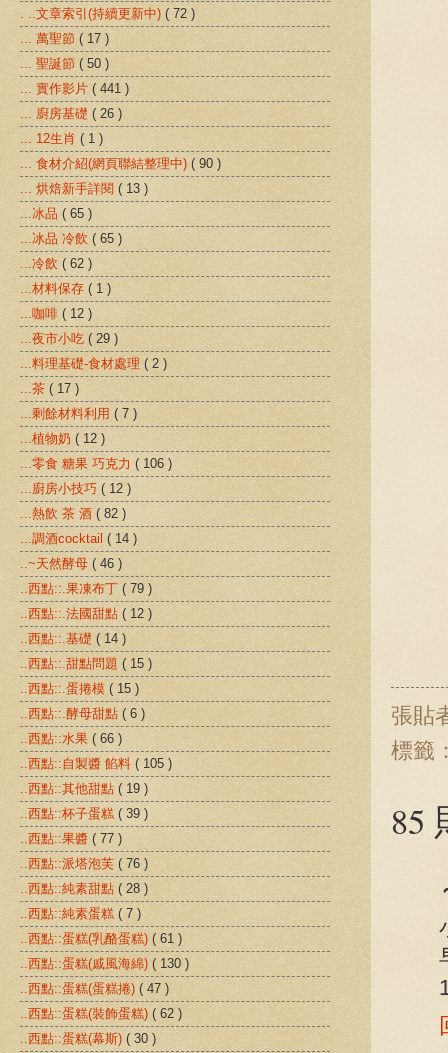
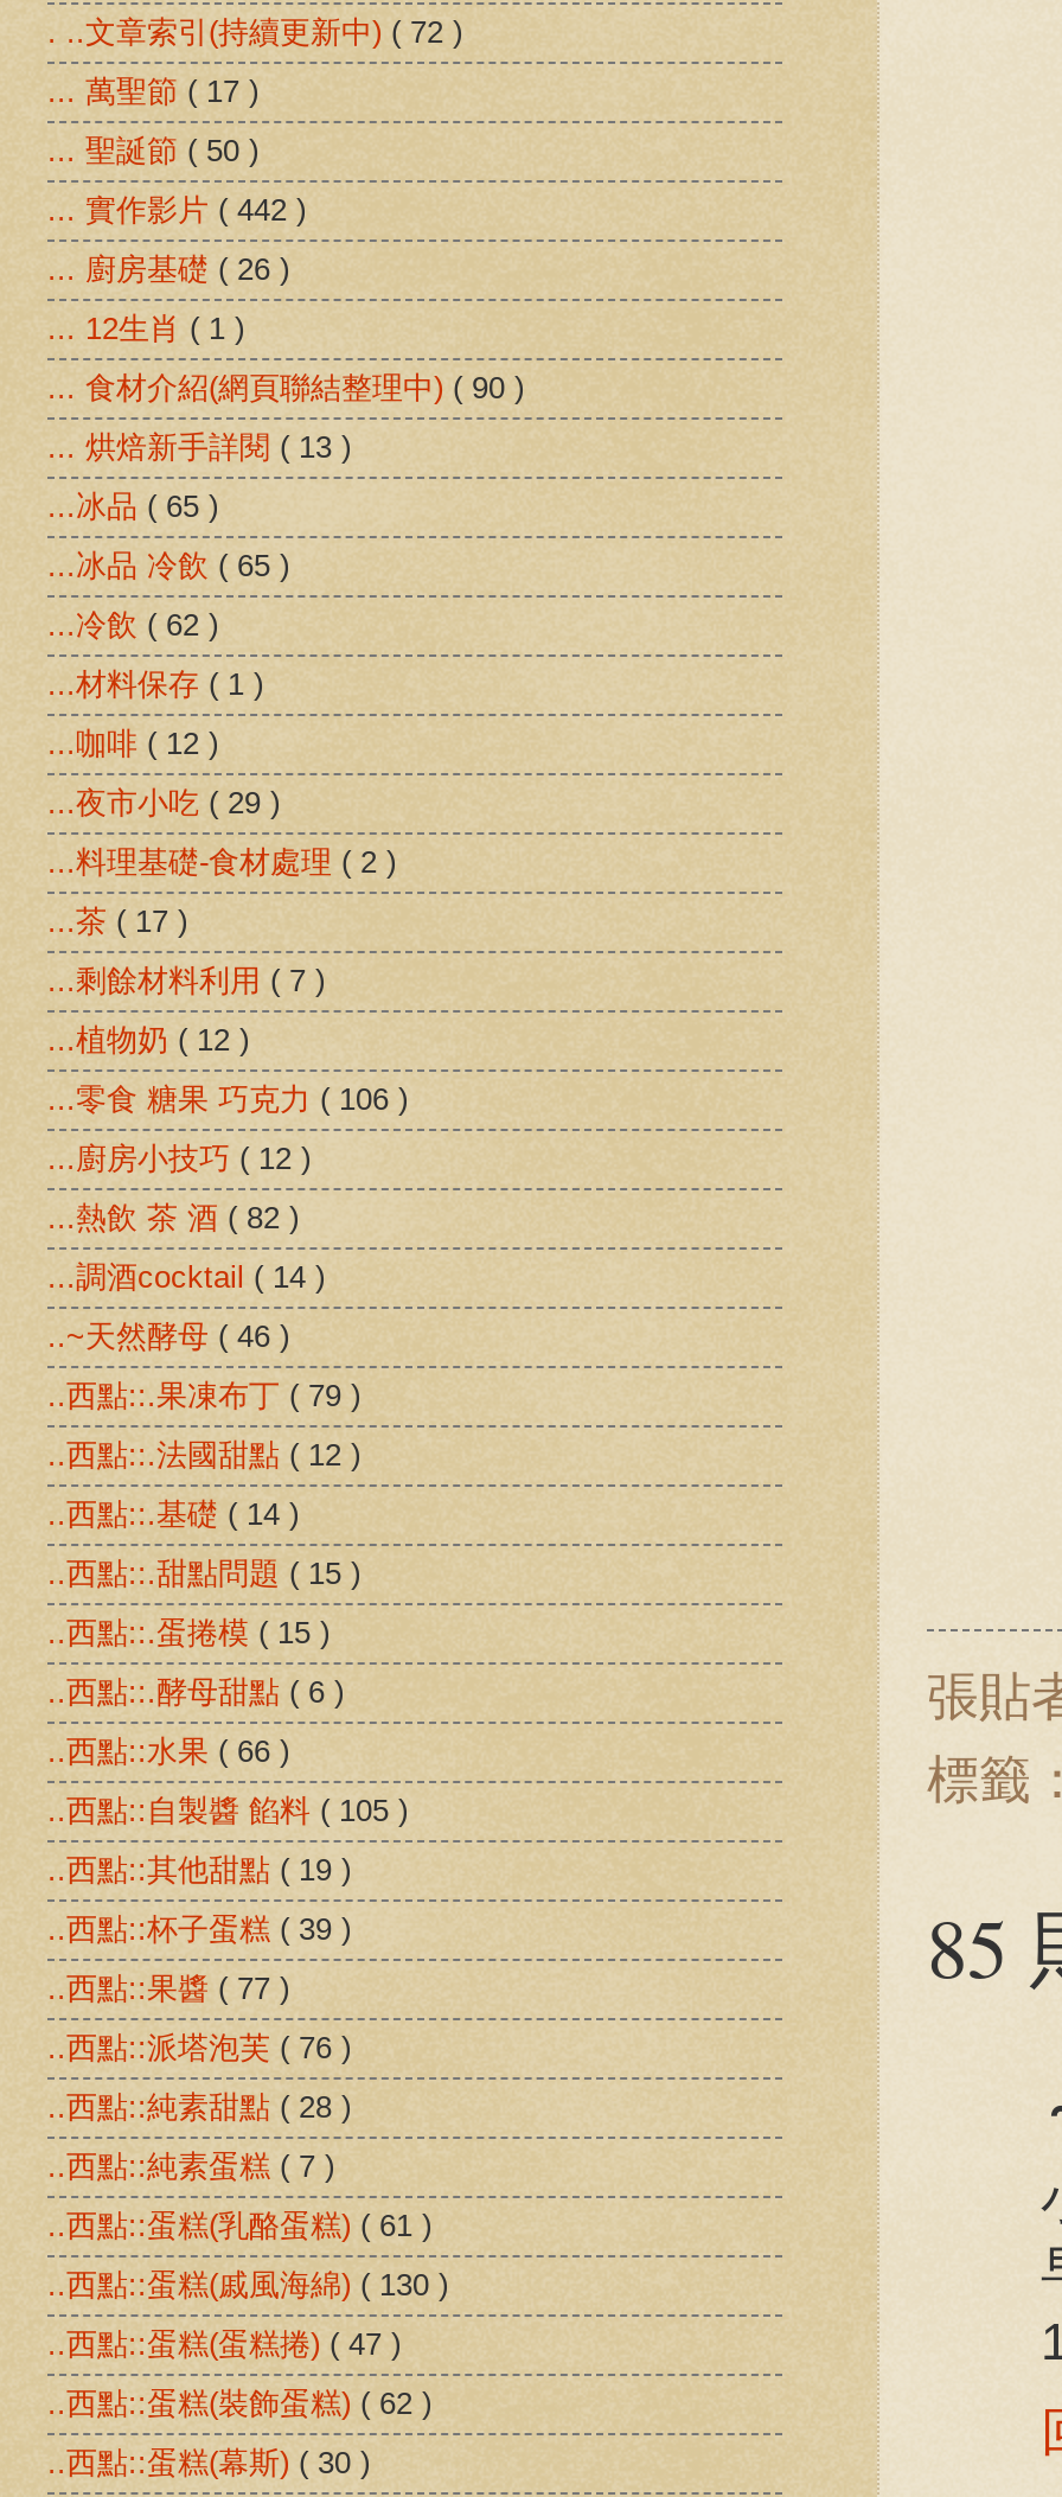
[20,81,129,96] ... 實作影片( 441 ) -> [47,192,306,228] ... 實作影片( 442 )

